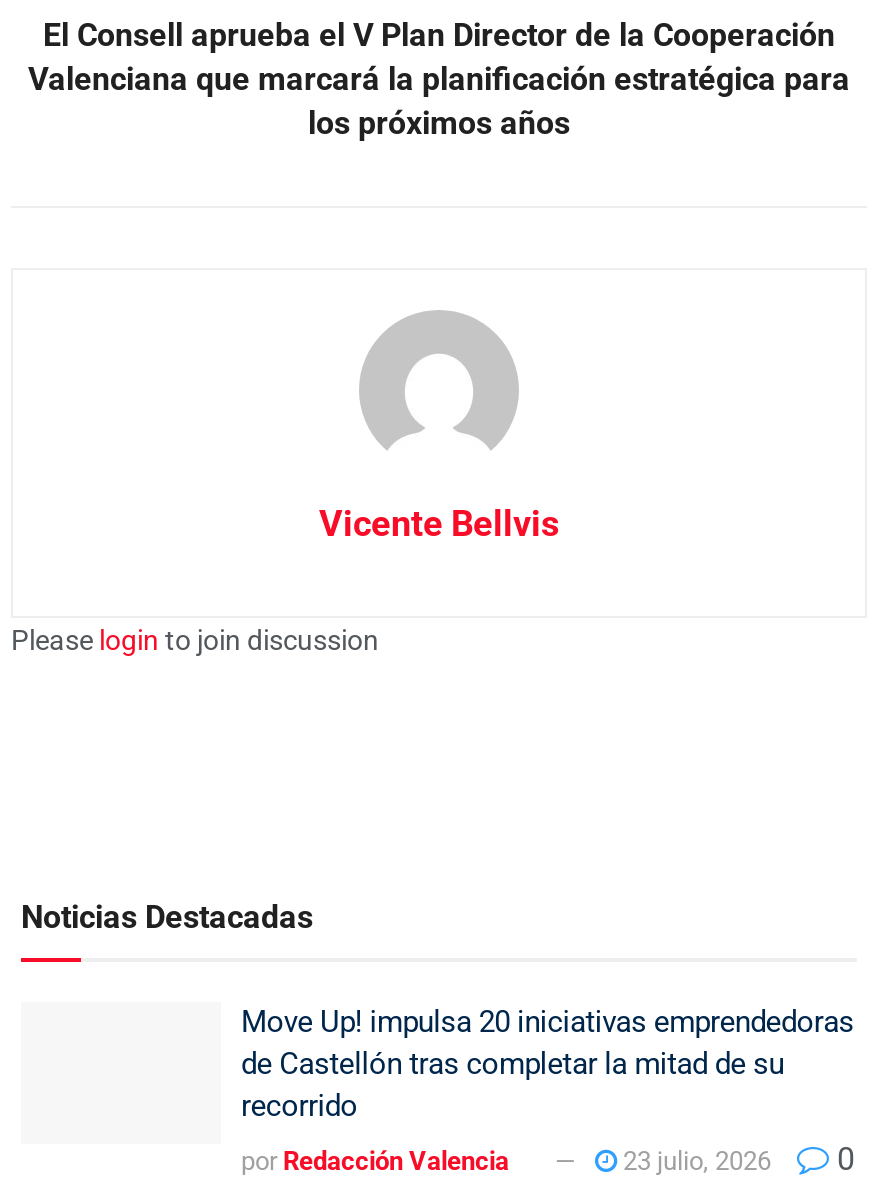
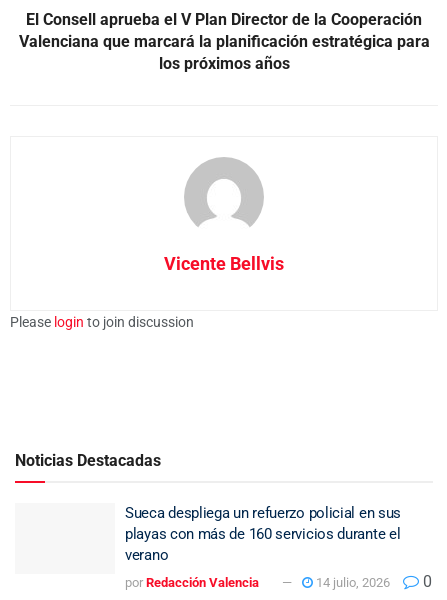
[241,1003,854,1123] Move Up! impulsa 20 iniciativas emprendedoras | de Castellón tras completar la mitad de su | recorrido -> [125,504,401,564] Sueca despliega un refuerzo policial en sus | playas con más de 160 servicios durante el | verano
[617,1139,855,1177] 23 julio, 2026 0 -> [313,572,432,591] 14 julio, 2026 0

